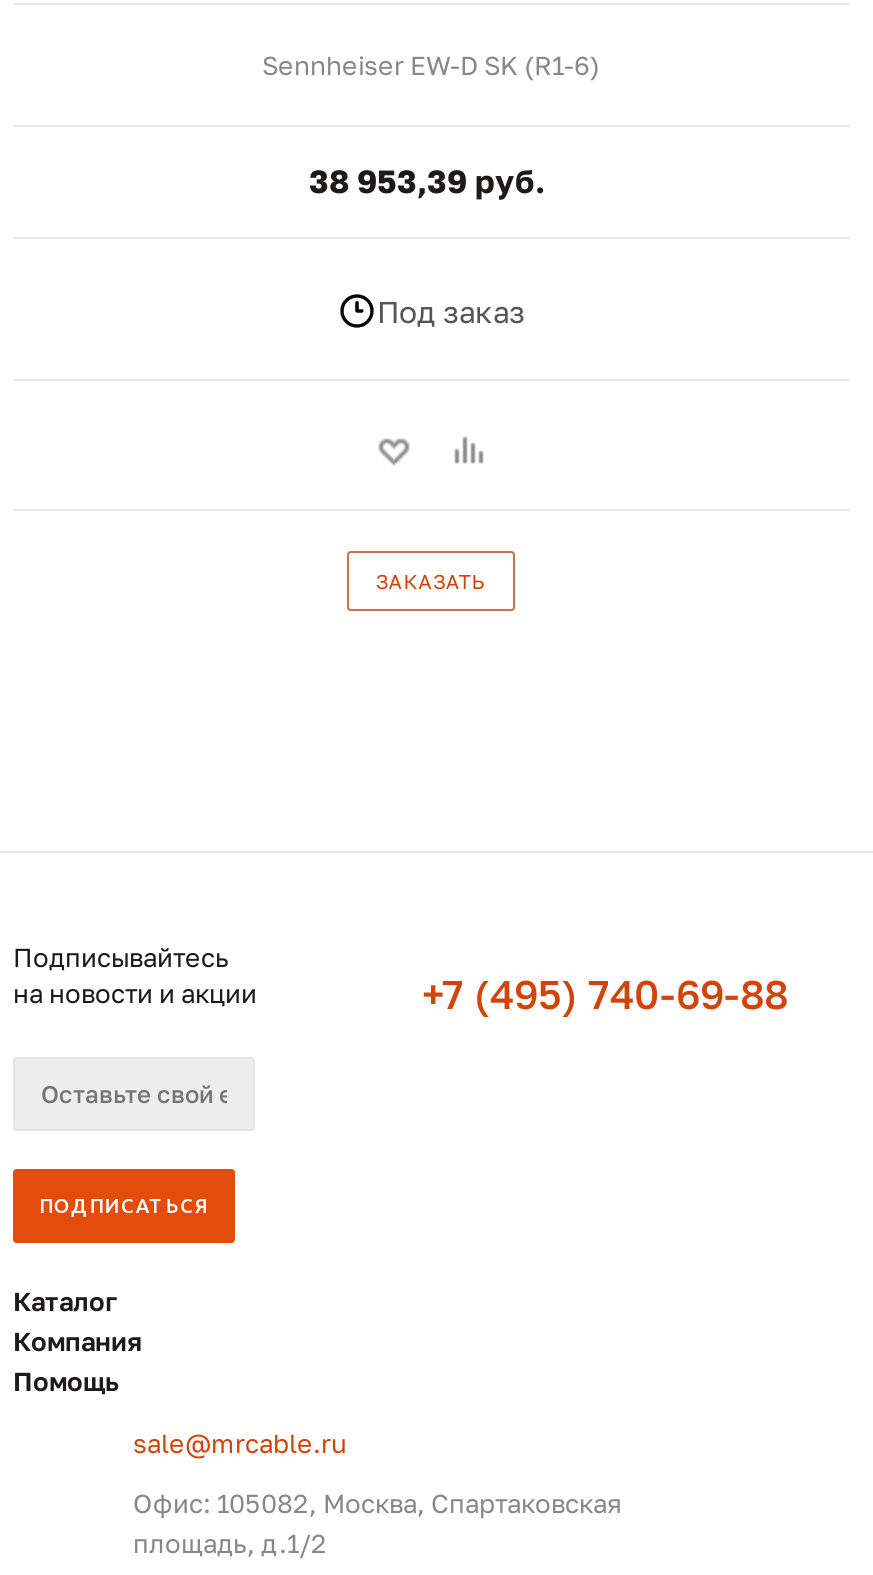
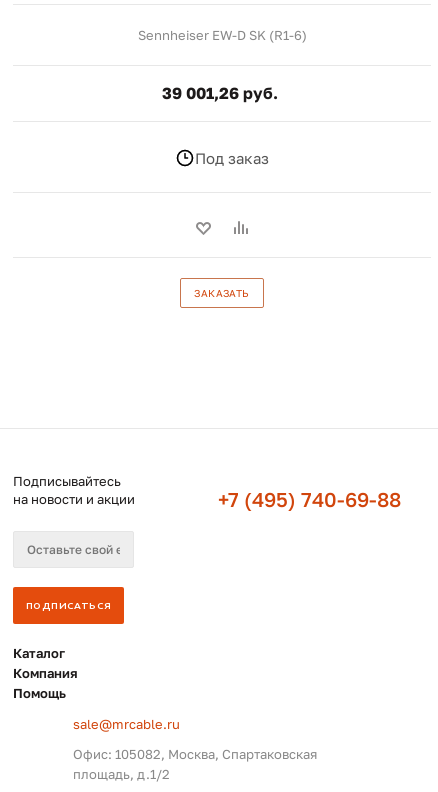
[309,161,545,201] 38 953,39 руб. -> [162,83,278,103] 39 001,26 руб.

